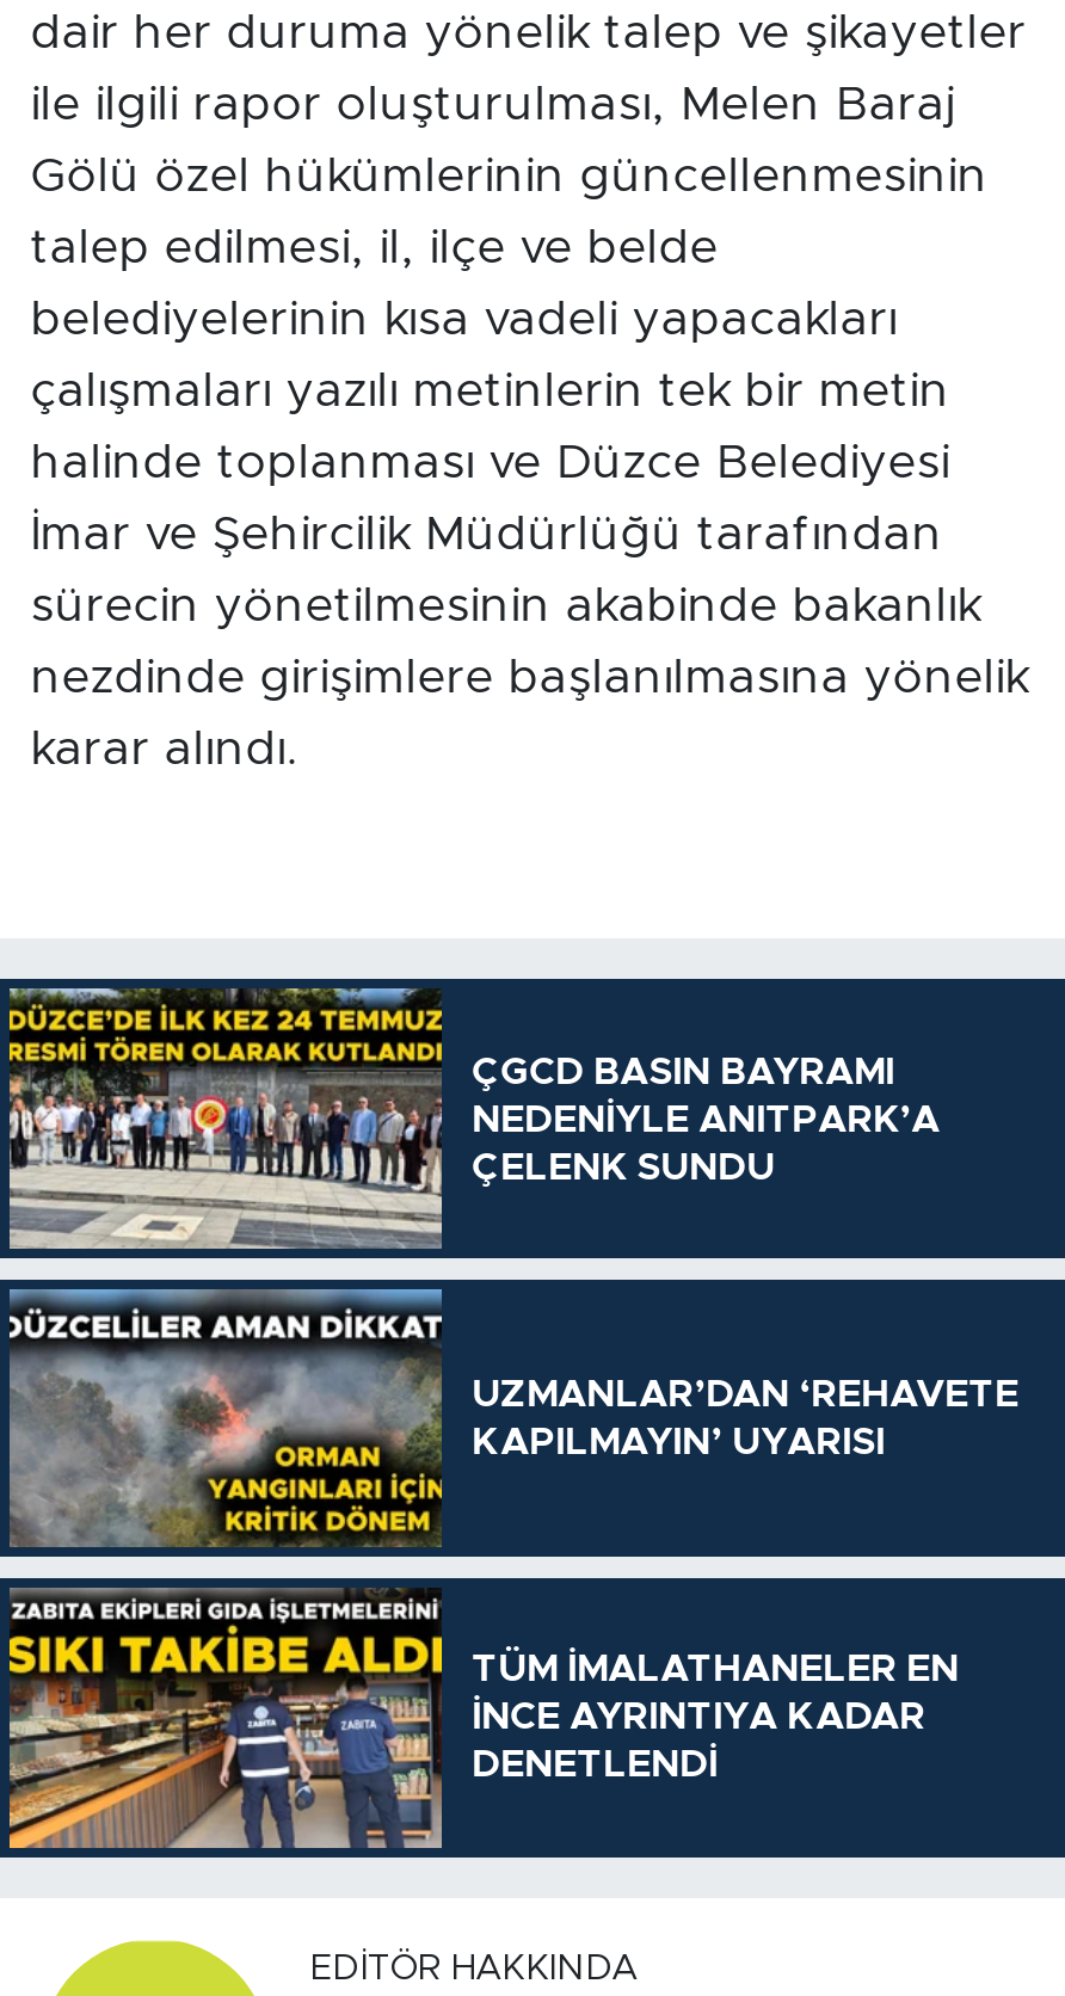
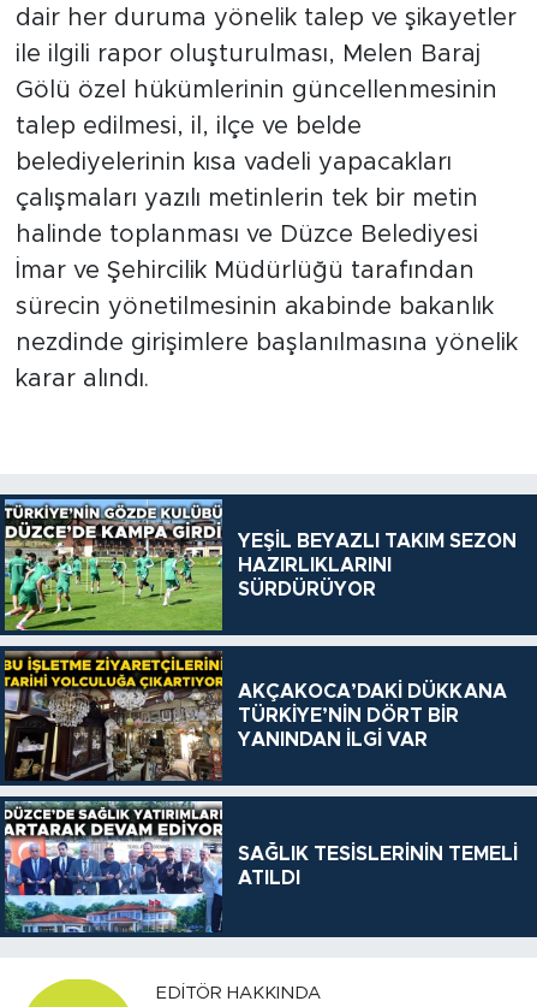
[7,986,940,1251] [image] | ÇGCD BASIN BAYRAMI | NEDENİYLE ANITPARK’A | ÇELENK SUNDU -> [4,498,516,632] [image] | YEŞİL BEYAZLI TAKIM SEZON | HAZIRLIKLARINI | SÜRDÜRÜYOR
[7,1287,1019,1550] [image] | UZMANLAR’DAN ‘REHAVETE | KAPILMAYIN’ UYARISI -> [4,650,506,782] [image] | AKÇAKOCA’DAKİ DÜKKANA | TÜRKİYE’NİN DÖRT BİR | YANINDAN İLGİ VAR
[7,1588,959,1850] [image] | TÜM İMALATHANELER EN | İNCE AYRINTIYA KADAR | DENETLENDİ -> [4,800,517,934] [image] | SAĞLIK TESİSLERİNİN TEMELİ | ATILDI

